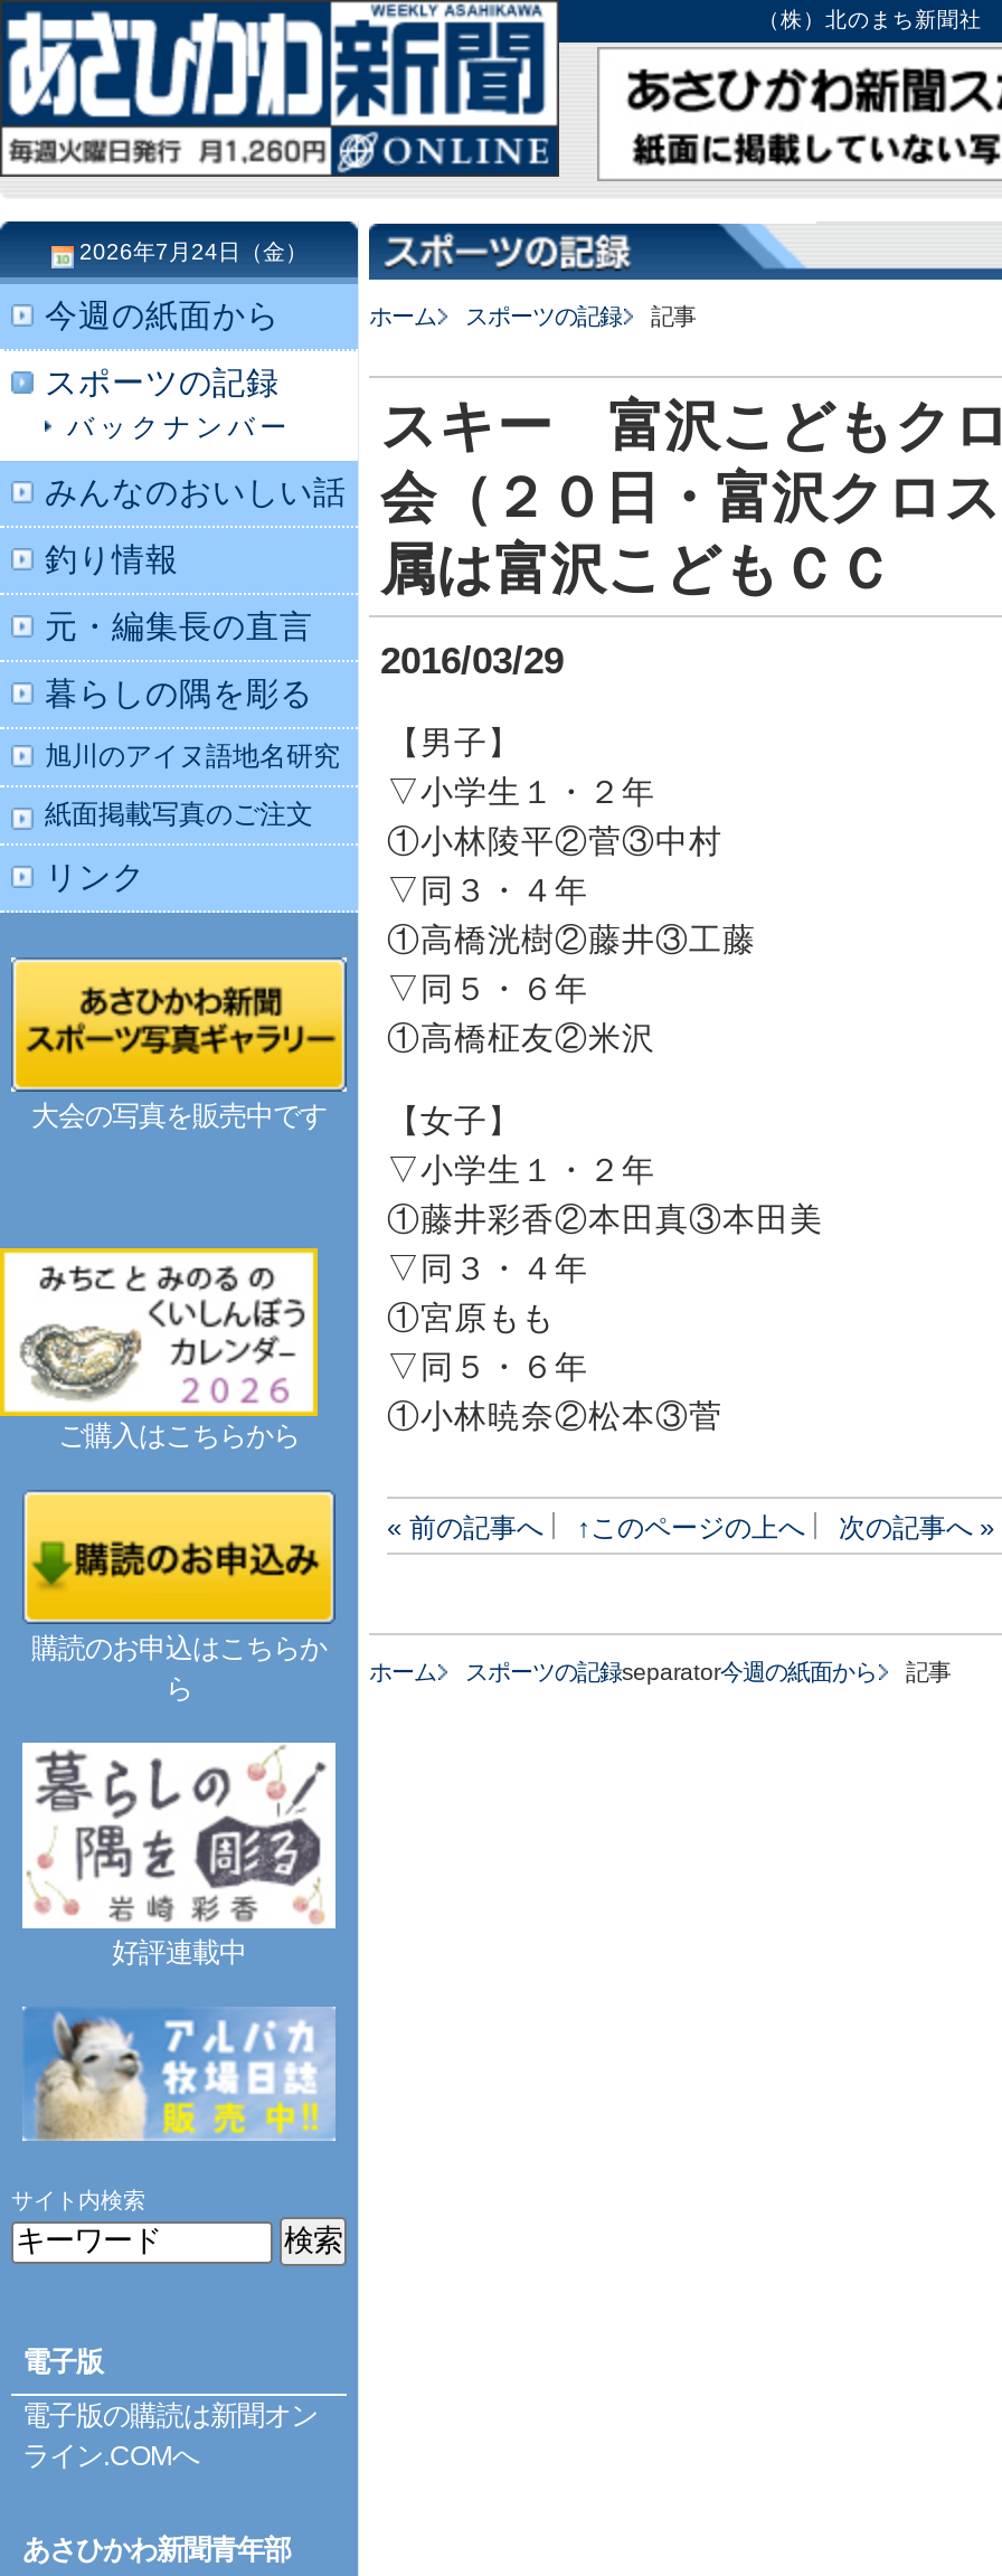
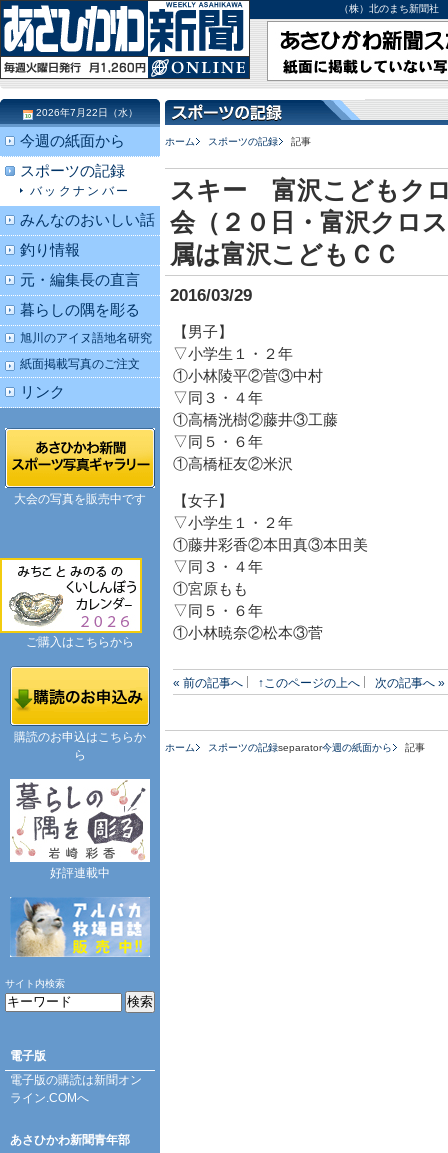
[79,239,308,264] 2026年7月24日（金） -> [35,107,137,118] 2026年7月22日（水）

